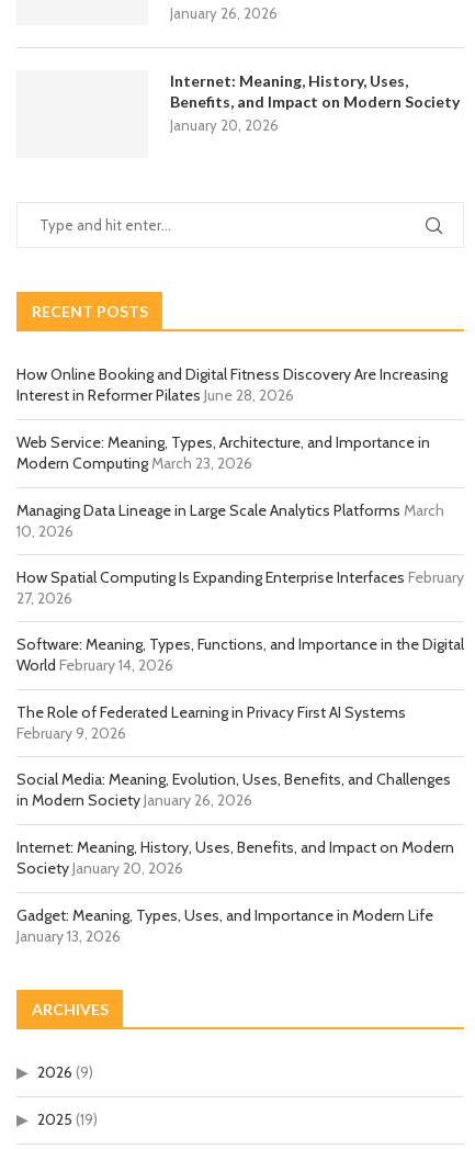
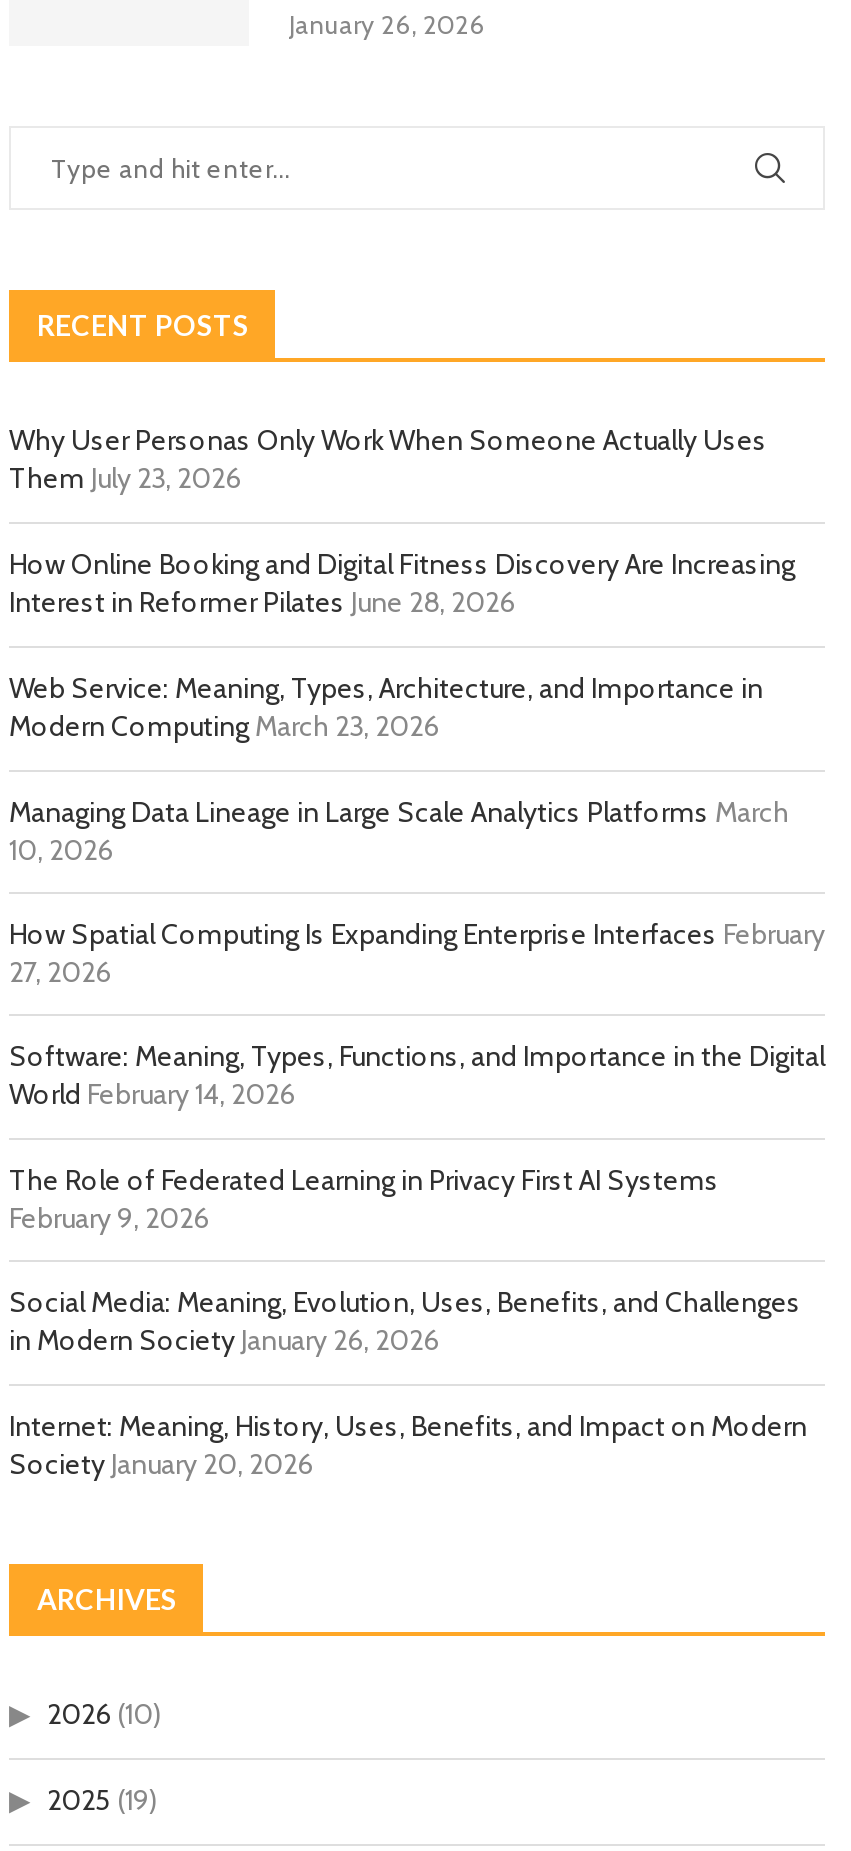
[170,71,460,134] Internet: Meaning, History, Uses, | Benefits, and Impact on Modern Society | January 20, 2026 -> none
none -> [9,422,767,496] Why User Personas Only Work When Someone Actually Uses | Them July 23, 2026
[16,905,433,946] Gadget: Meaning, Types, Uses, and Importance in Modern Life | January 13, 2026 -> none
[37,1062,93,1082] 2026 (9) -> [47,1696,161,1732] 2026 (10)

